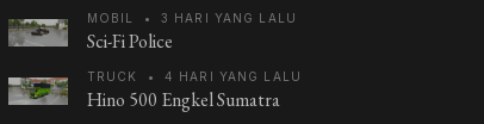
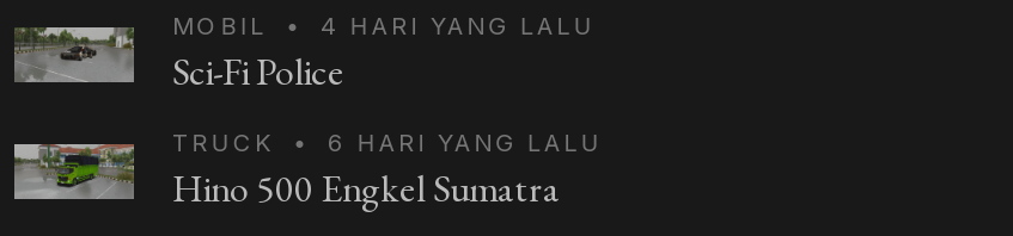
[161,11,297,25] 3 HARI YANG LALU -> none
moved [165,69,301,83] -> [321,11,595,39]: 4 HARI YANG LALU
none -> [328,128,603,156] 6 HARI YANG LALU

